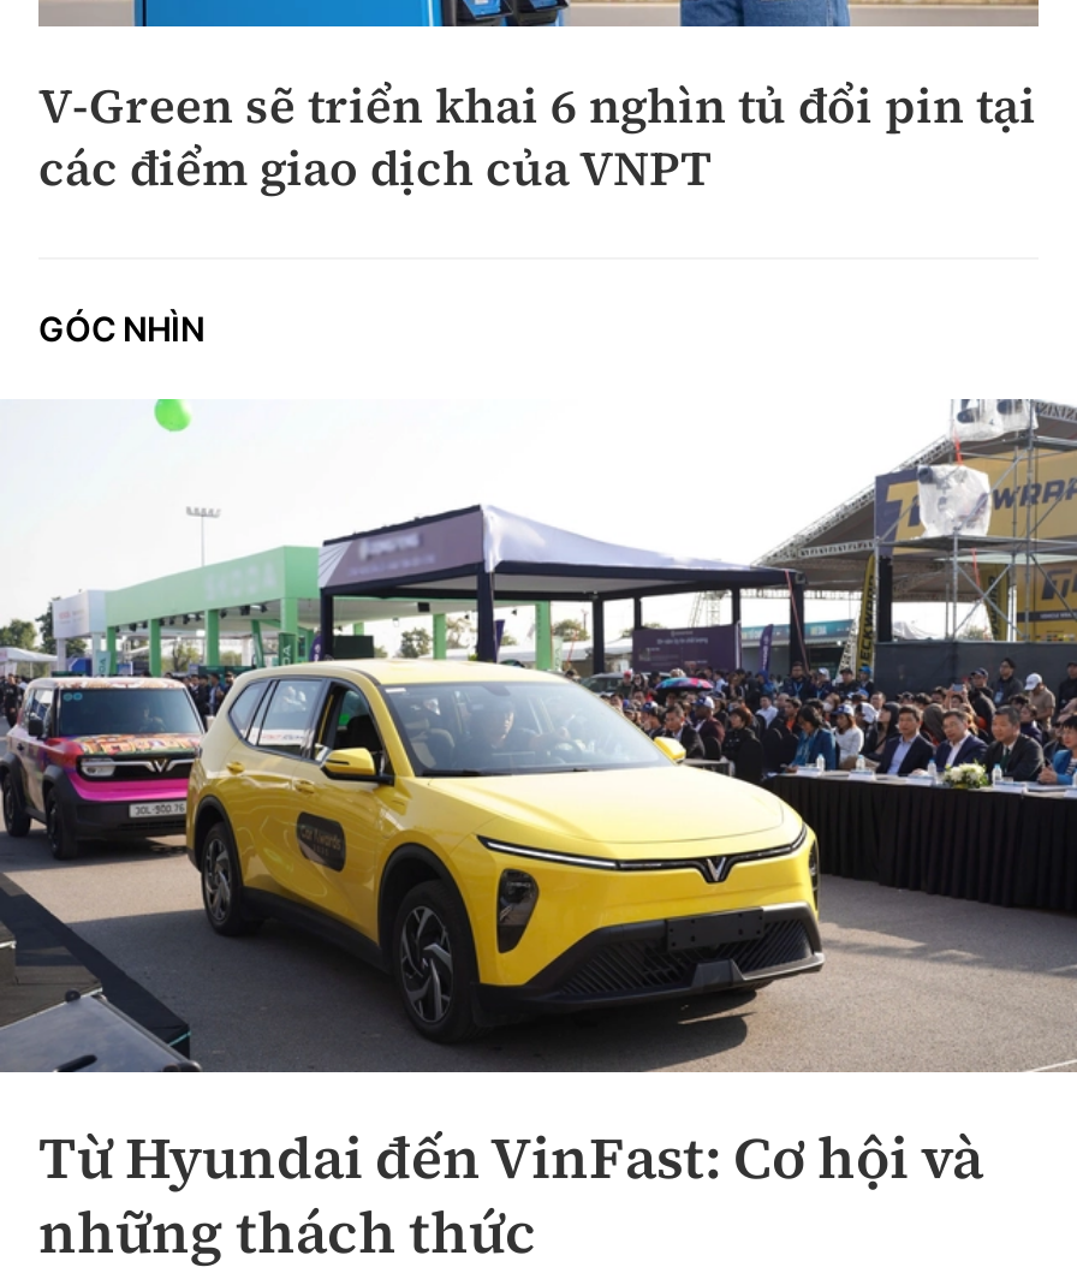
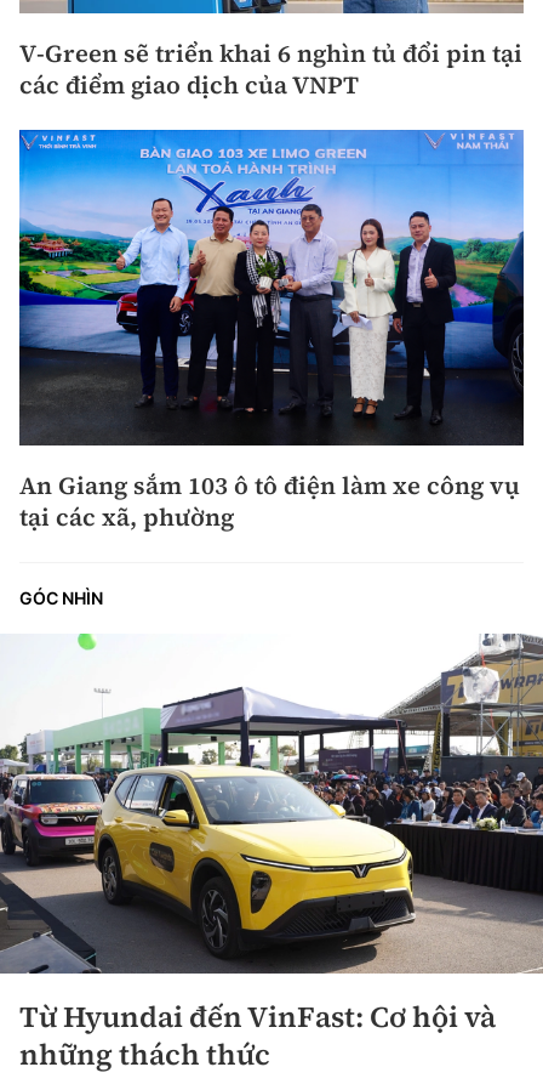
none -> [18,129,525,534] [image] | An Giang sắm 103 ô tô điện làm xe công vụ | tại các xã, phường

